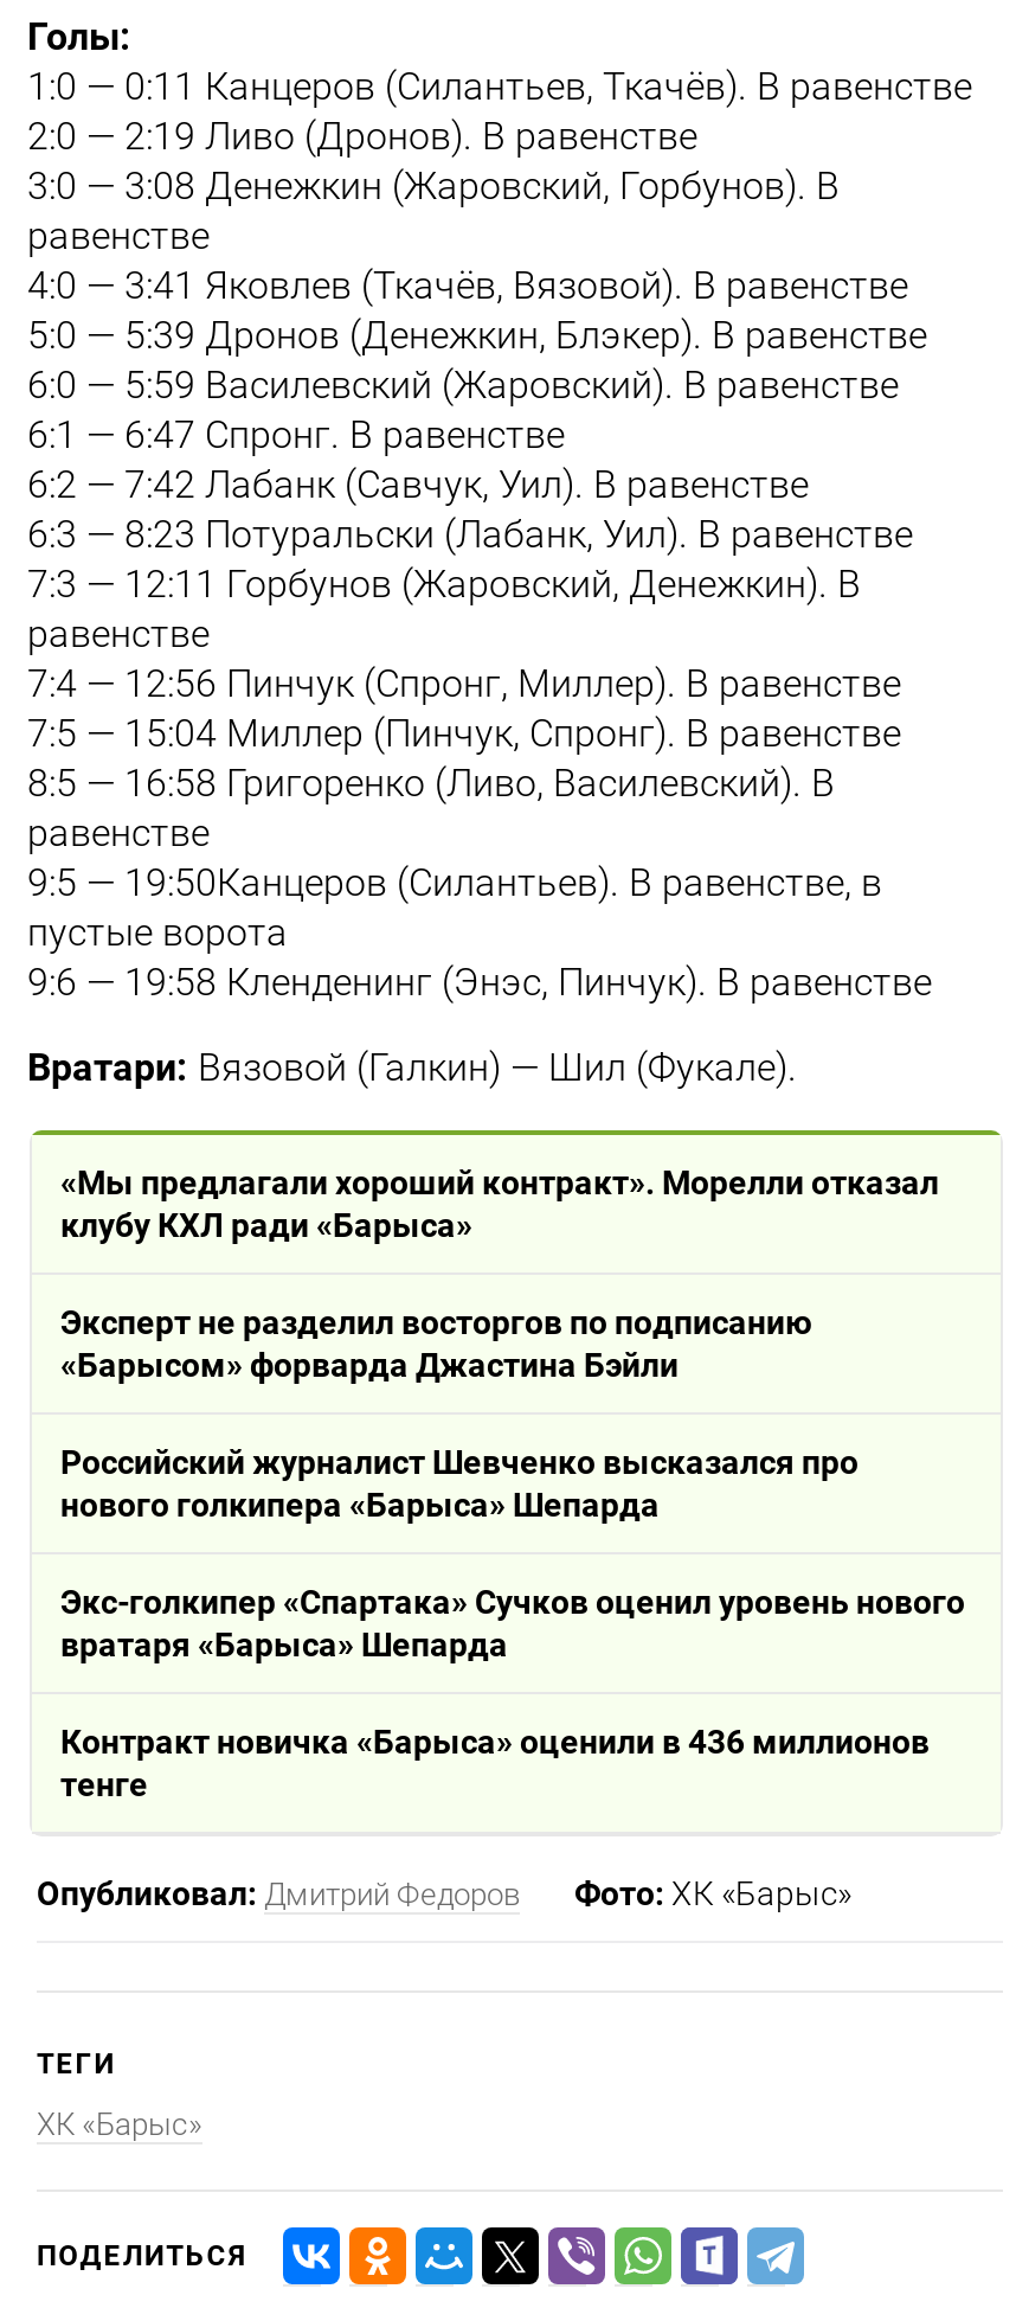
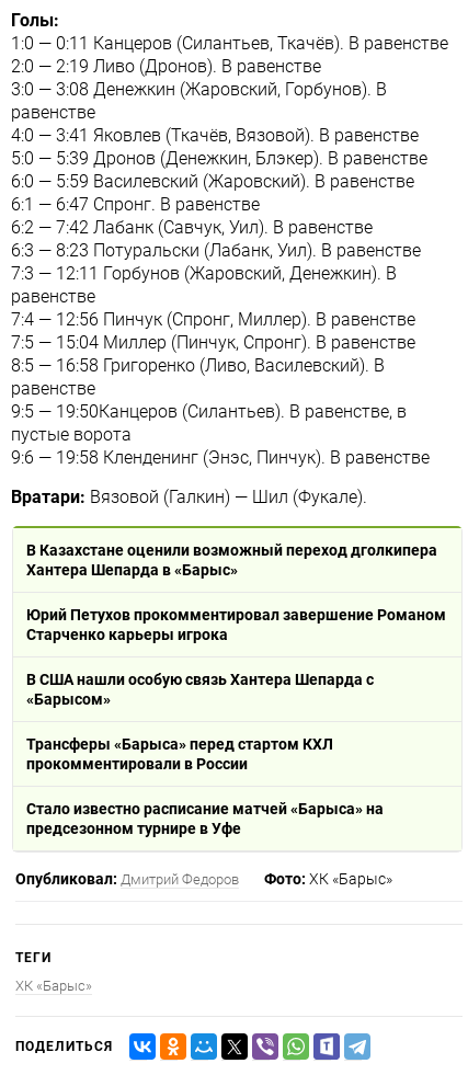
[60,1164,939,1244] «Мы предлагали хороший контракт». Морелли отказал | клубу КХЛ ради «Барыса» -> [26,541,437,579] В Казахстане оценили возможный переход дголкипера | Хантера Шепарда в «Барыс»
[60,1304,811,1384] Эксперт не разделил восторгов по подписанию | «Барысом» форварда Джастина Бэйли -> [26,606,446,643] Юрий Петухов прокомментировал завершение Романом | Старченко карьеры игрока
[60,1443,859,1524] Российский журналист Шевченко высказался про | нового голкипера «Барыса» Шепарда -> [26,671,374,708] В США нашли особую связь Хантера Шепарда с | «Барысом»
[60,1583,965,1664] Экс-голкипер «Спартака» Сучков оценил уровень нового | вратаря «Барыса» Шепарда -> [26,735,333,773] Трансферы «Барыса» перед стартом КХЛ | прокомментировали в России
[60,1723,930,1804] Контракт новичка «Барыса» оценили в 436 миллионов | тенге -> [26,800,384,837] Стало известно расписание матчей «Барыса» на | предсезонном турнире в Уфе

